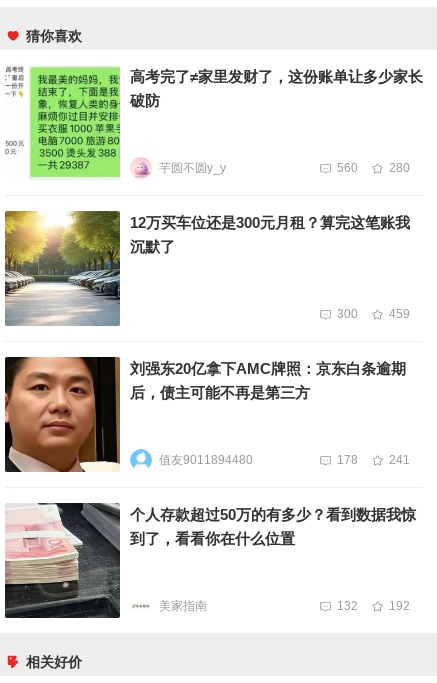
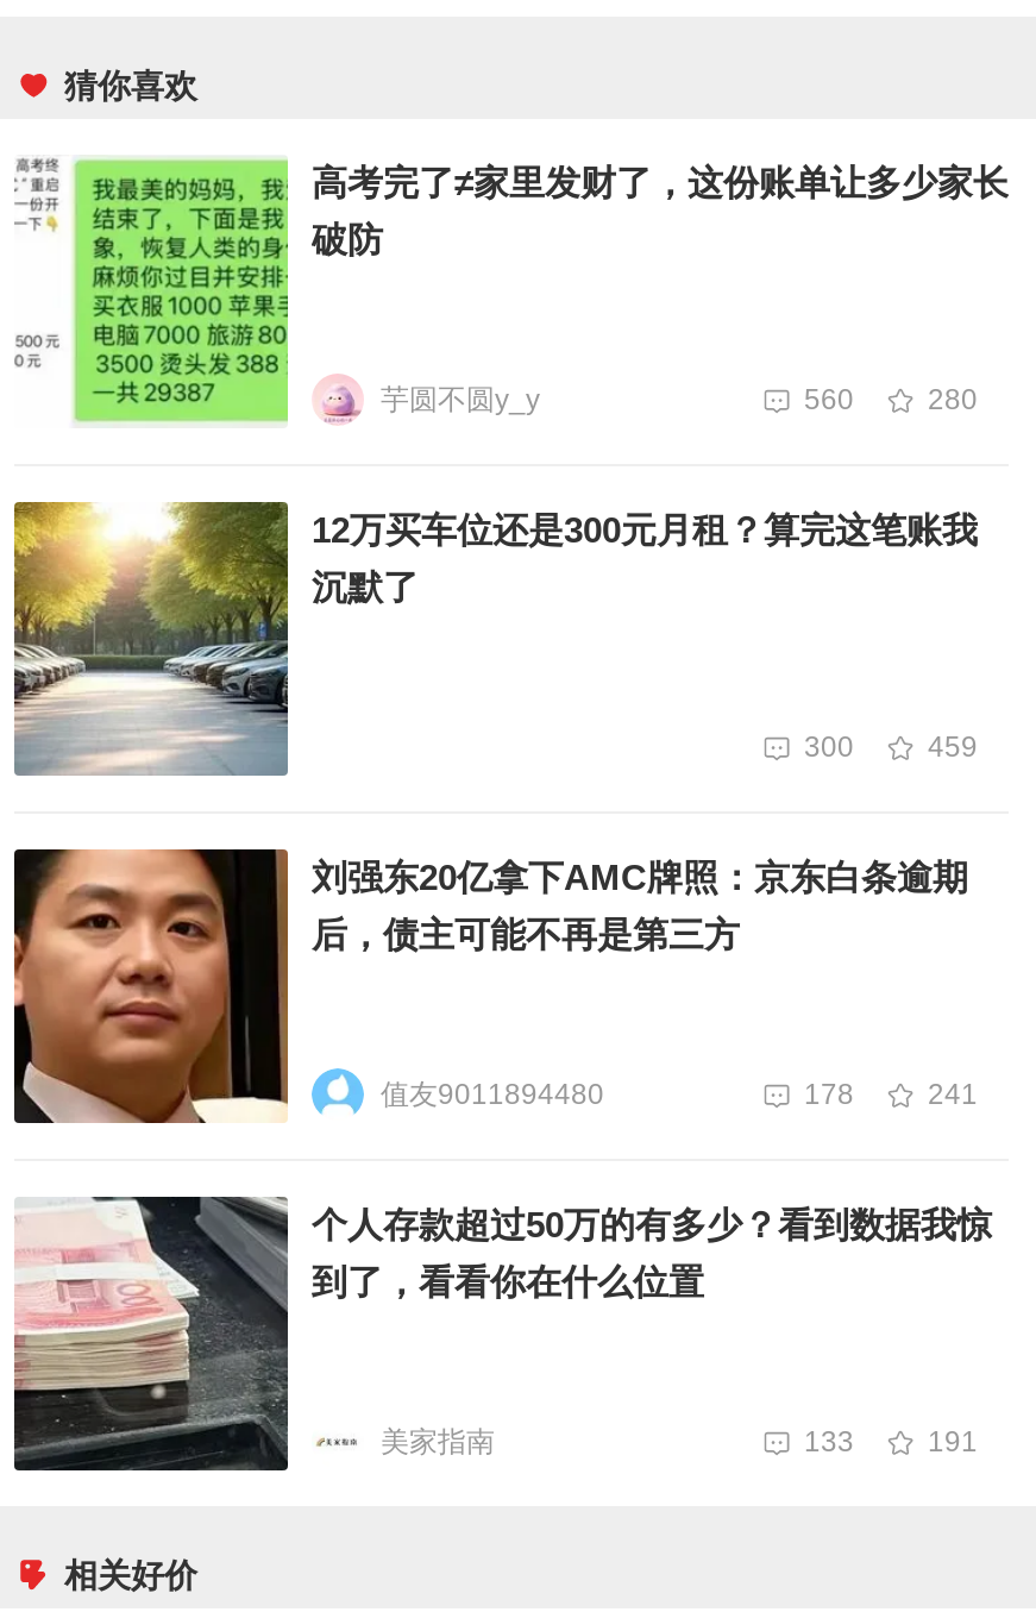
[337,599,358,613] 132 -> [804,1426,854,1459] 133
[389,599,410,613] 192 -> [928,1426,978,1459] 191

